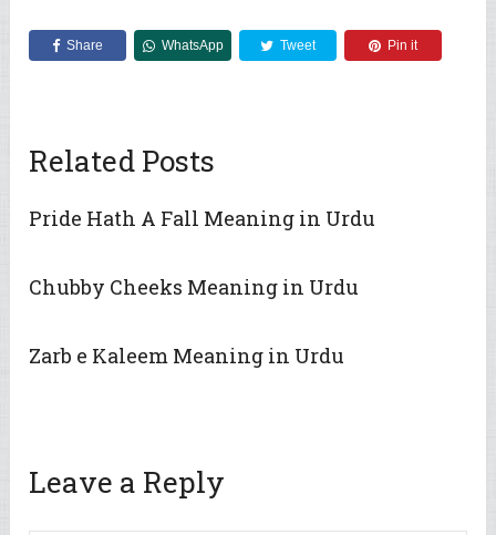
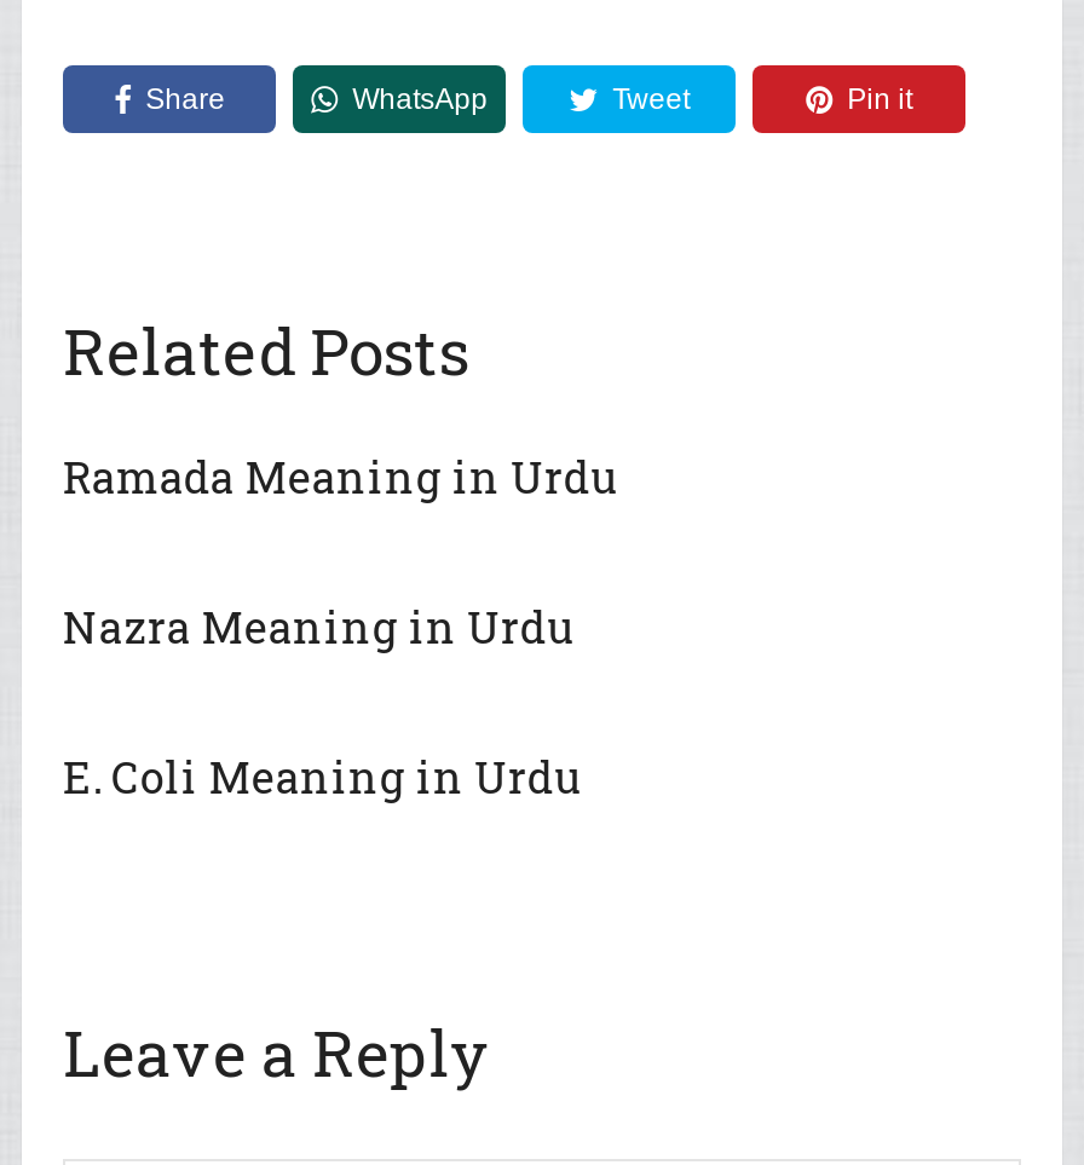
[29,205,375,232] Pride Hath A Fall Meaning in Urdu -> [63,448,620,506] Ramada Meaning in Urdu
[29,274,359,300] Chubby Cheeks Meaning in Urdu -> [63,598,576,656] Nazra Meaning in Urdu
[29,342,344,369] Zarb e Kaleem Meaning in Urdu -> [63,748,583,806] E. Coli Meaning in Urdu

